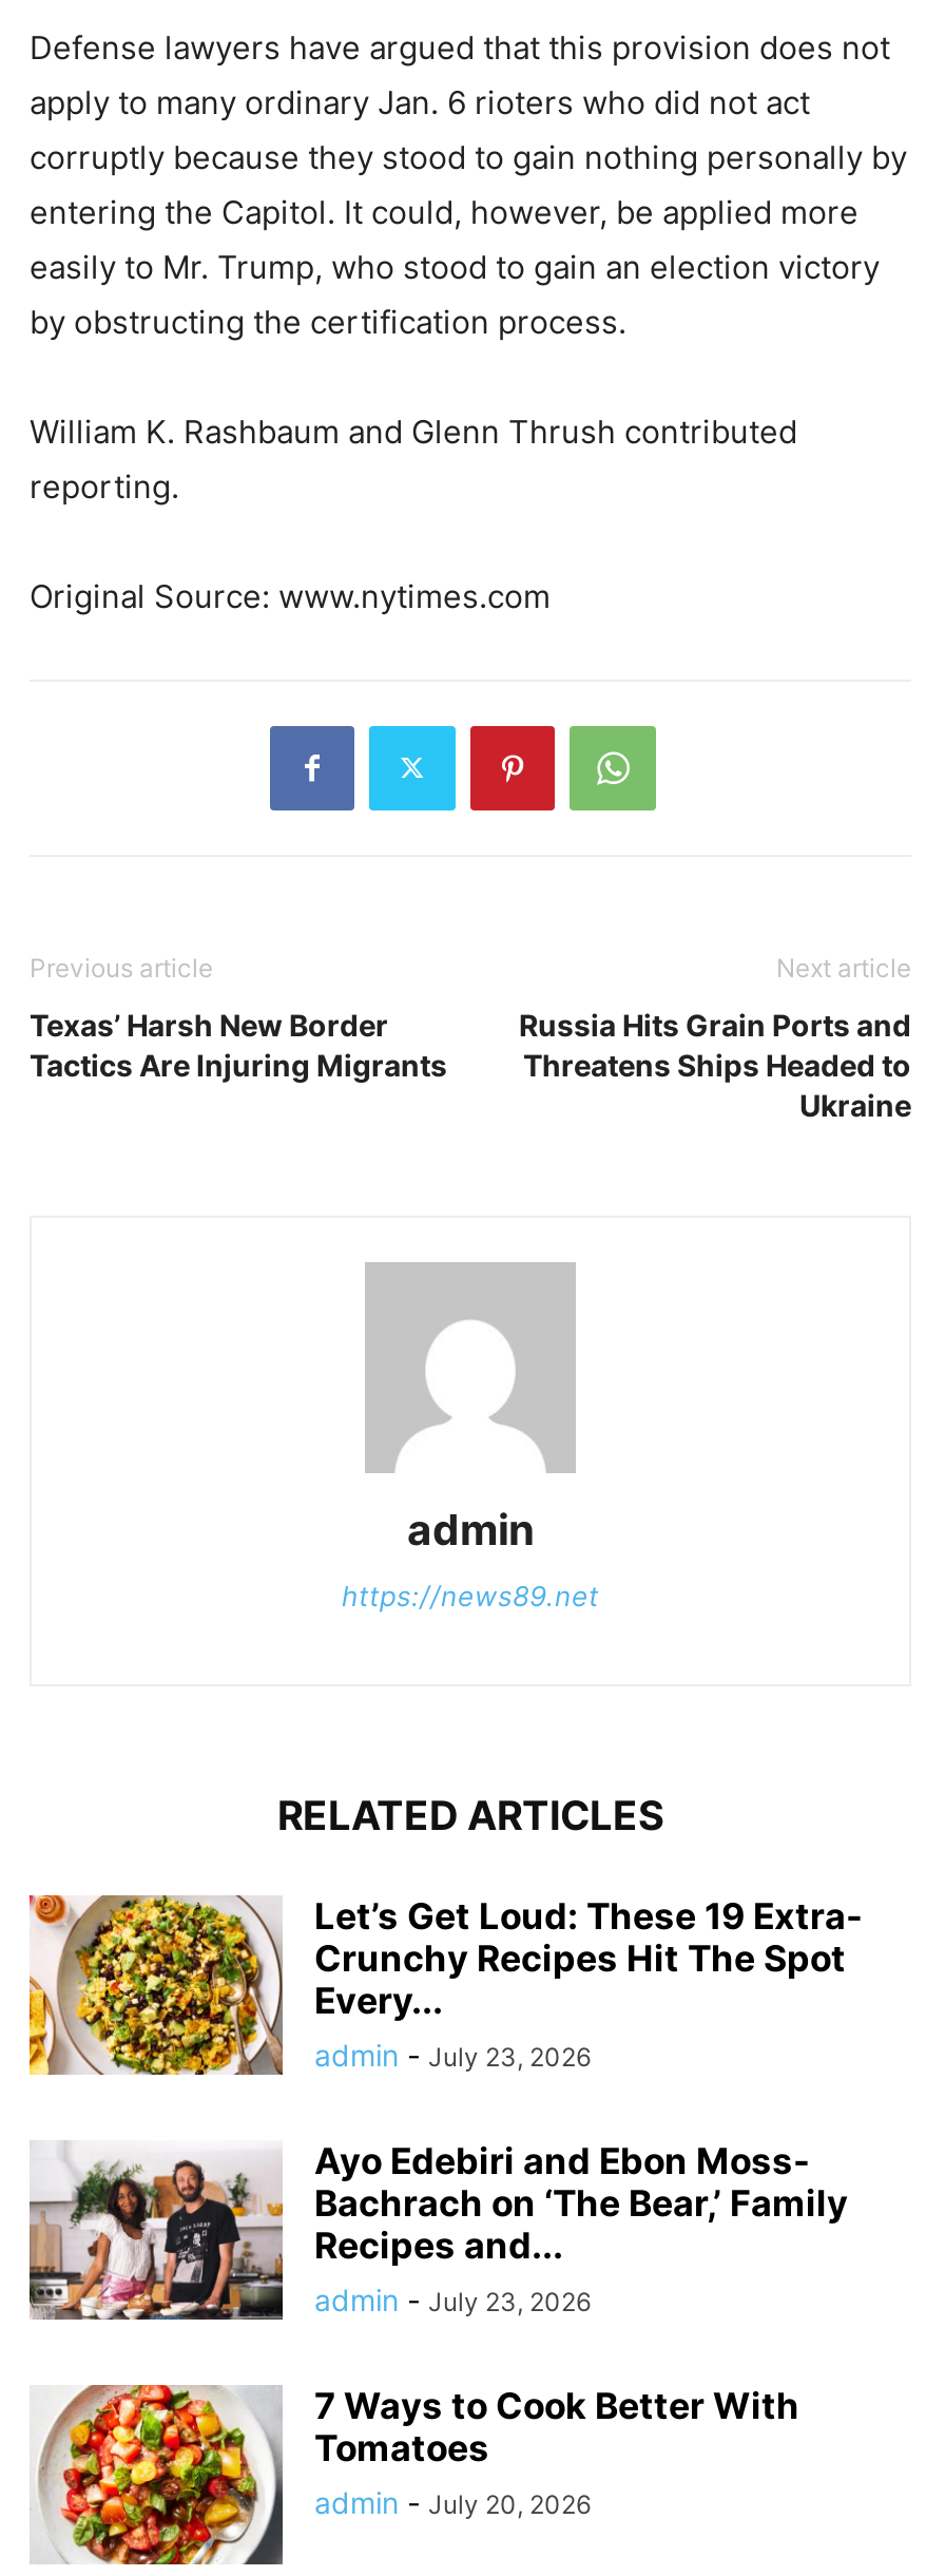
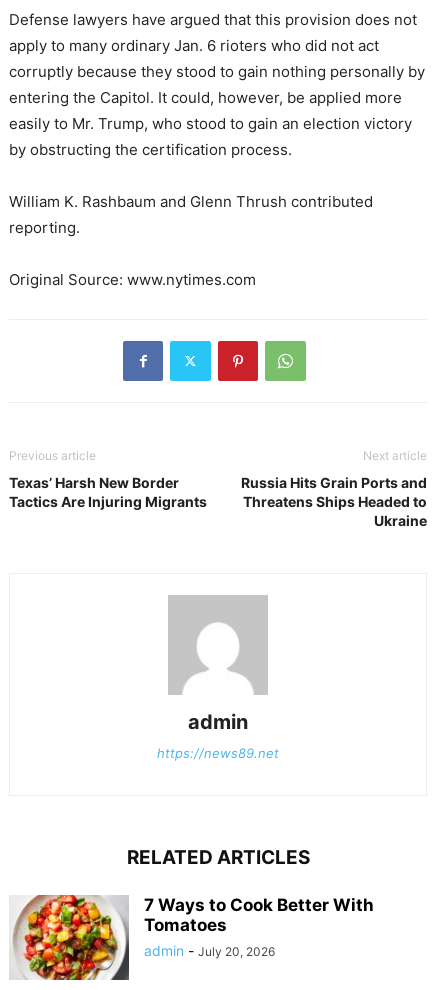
[27,1893,863,2317] [image] | Let’s Get Loud: These 19 Extra- | Crunchy Recipes Hit The Spot | Every... | admin - July 23, 2026 | Ayo Edebiri and Ebon Moss- | Bachrach on ‘The Bear,’ Family | Recipes and... | admin - July 23, 2026 -> none
[27,2140,285,2322] [image] -> none

